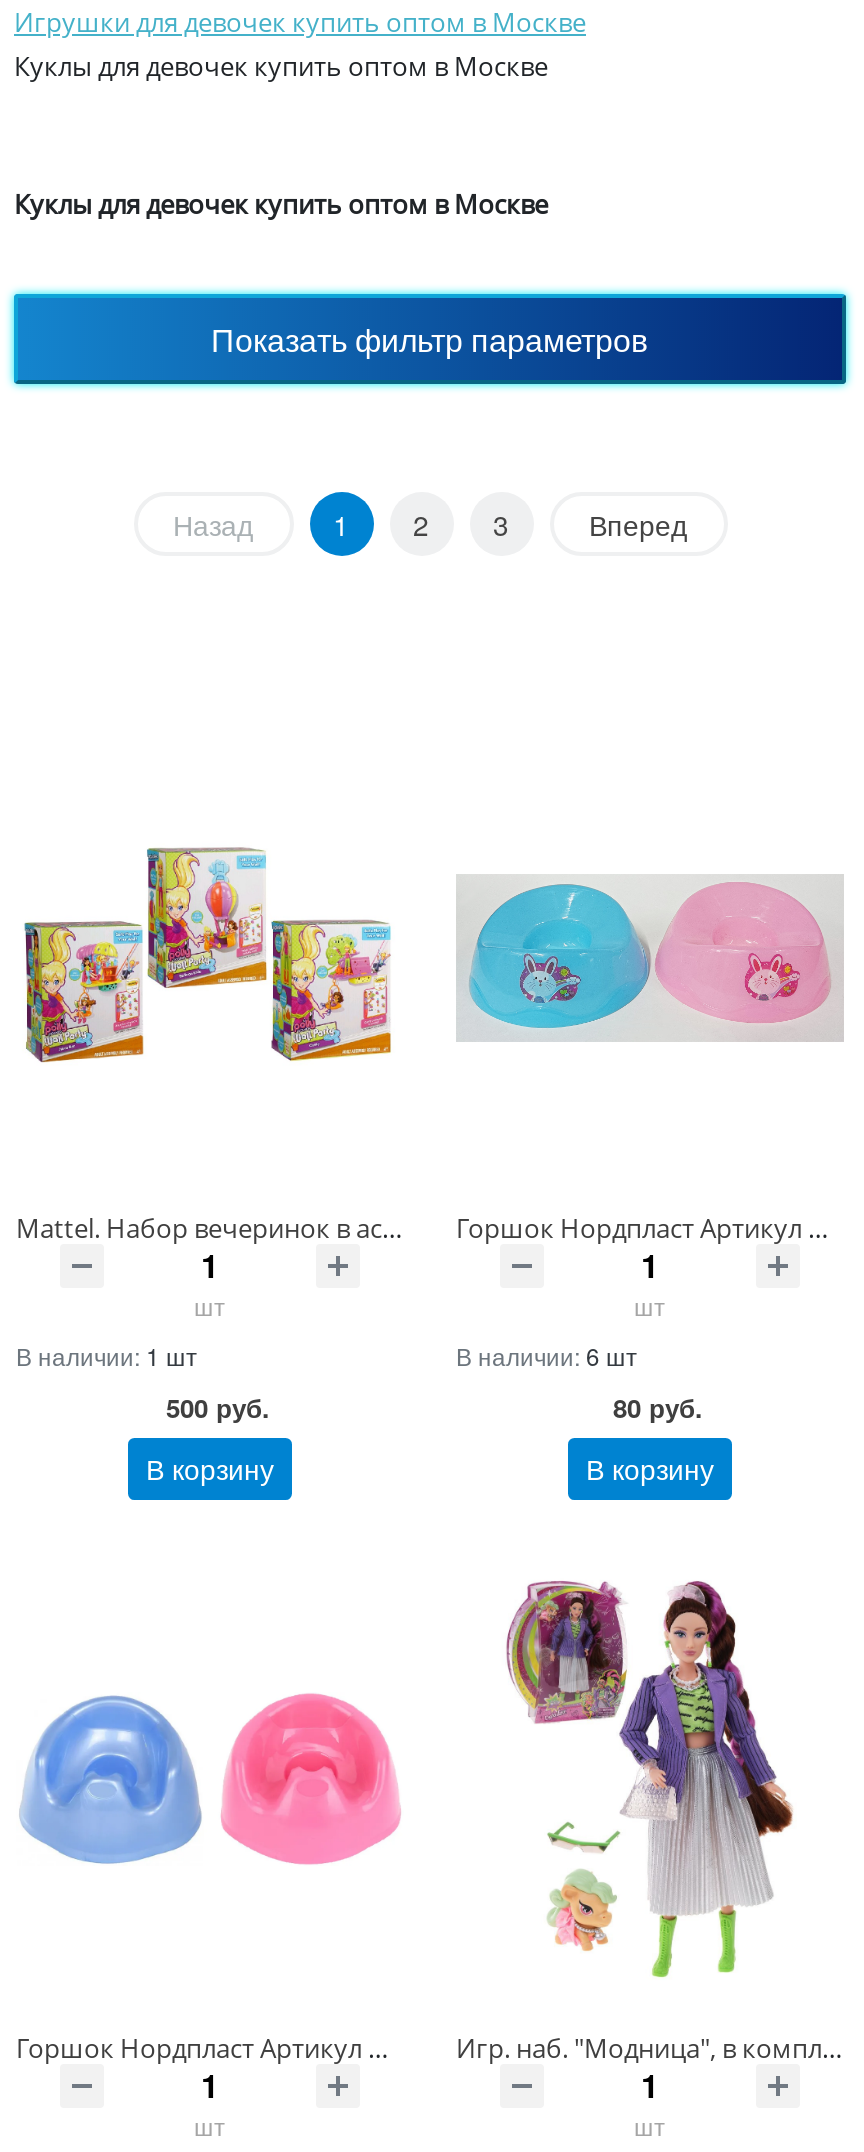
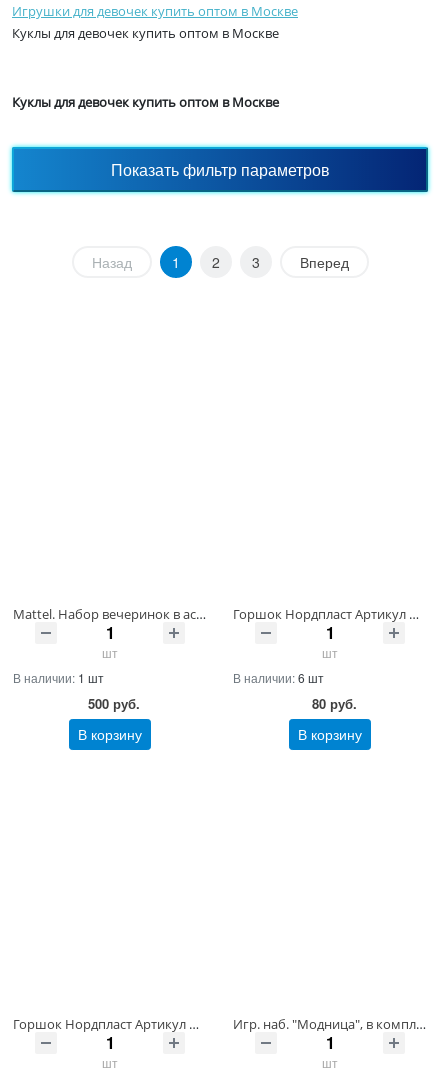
[22,846,392,1064] [image] -> none
[456,876,844,1042] [image] -> none
[504,1580,794,1980] [image] -> none
[18,1694,202,1866] [image] -> none
[220,1692,402,1866] [image] -> none

